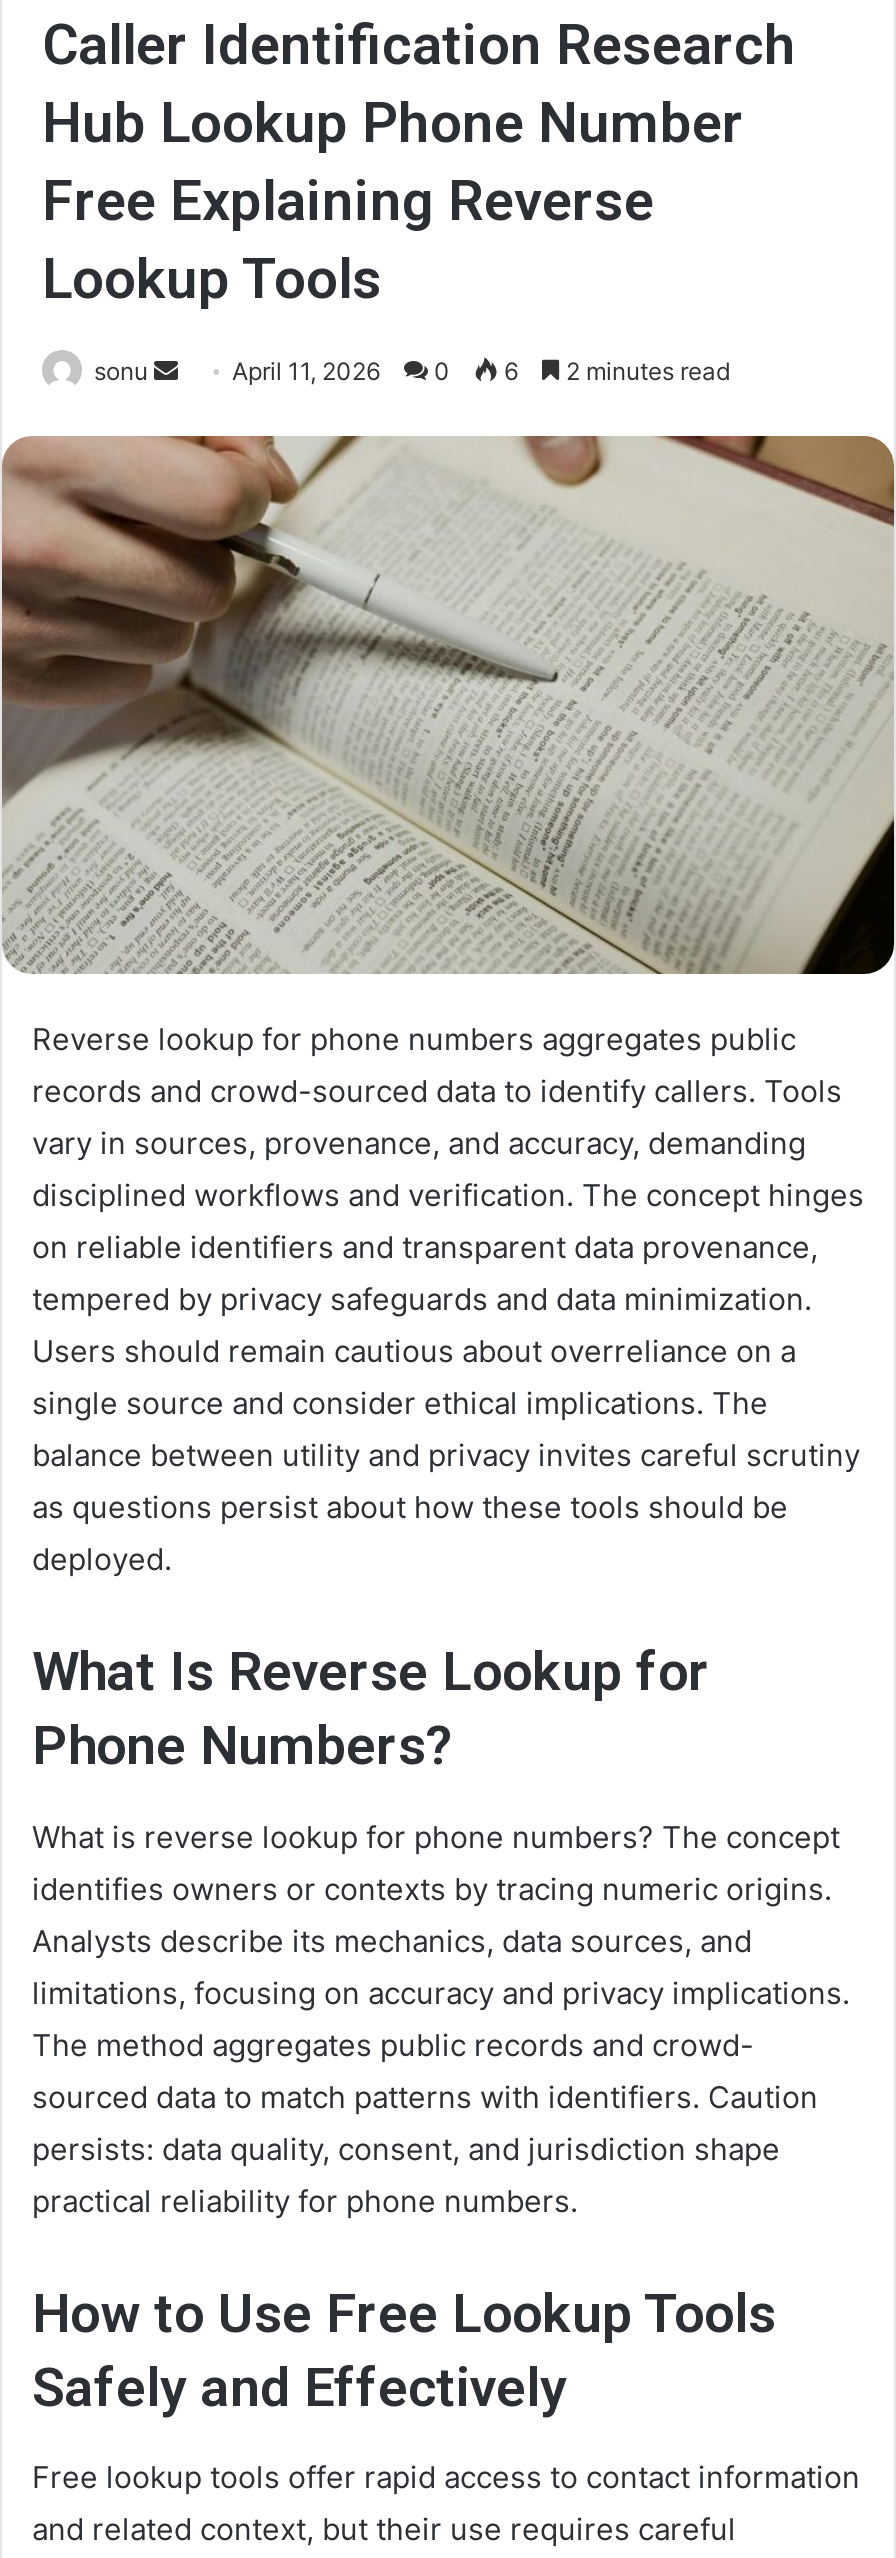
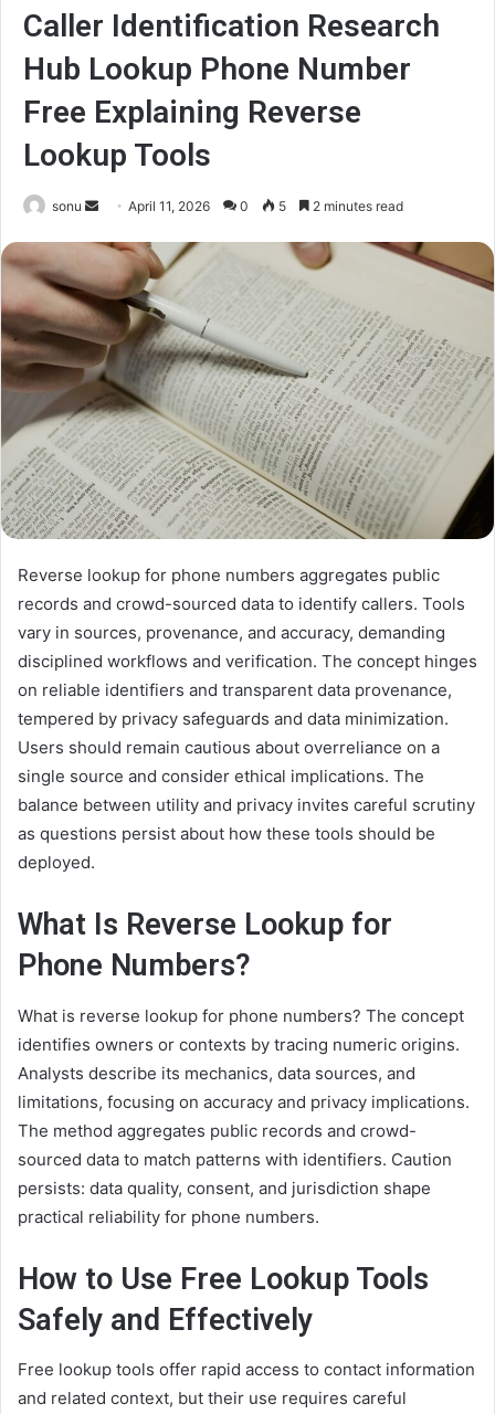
[498,357,518,387] 6 -> [275,198,286,215] 5

